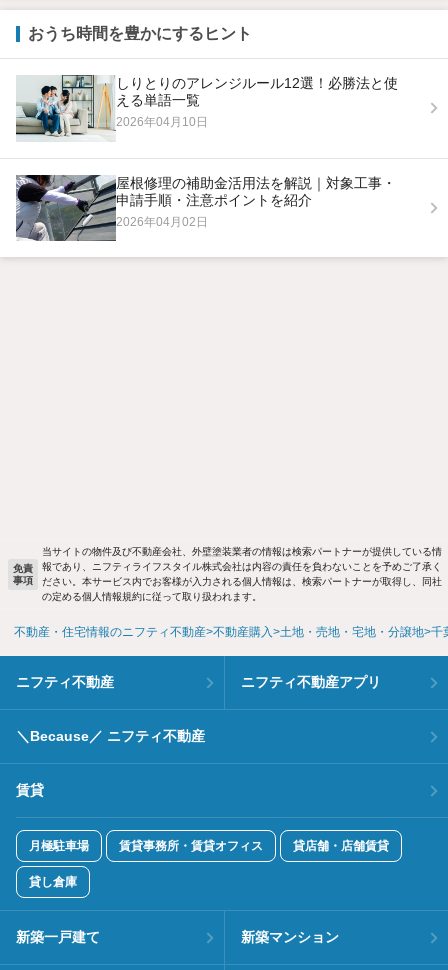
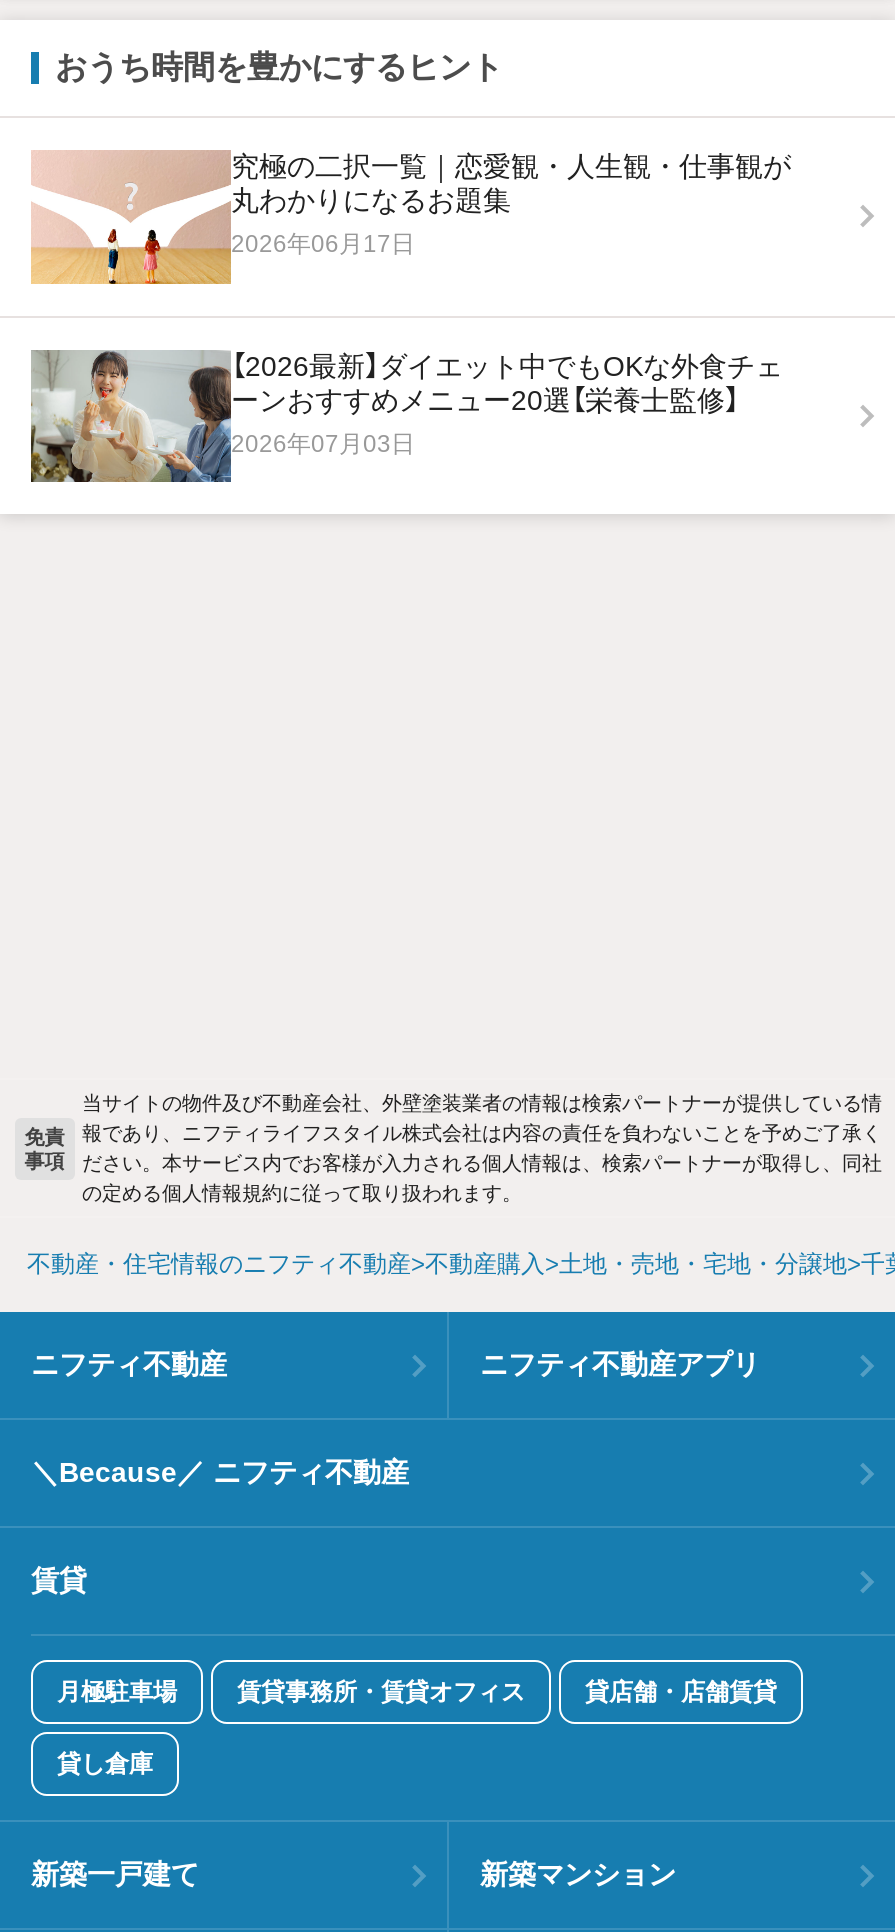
[15,74,398,142] [image] | しりとりのアレンジルール12選！必勝法と使 | える単語一覧 | 2026年04月10日 -> [31,150,791,286] [image] | 究極の二択一覧｜恋愛観・人生観・仕事観が | 丸わかりになるお題集 | 2026年06月17日
[15,174,396,242] [image] | 屋根修理の補助金活用法を解説｜対象工事・ | 申請手順・注意ポイントを紹介 | 2026年04月02日 -> [29,349,783,484] [image] | 【2026最新】ダイエット中でもOKな外食チェ | ーンおすすめメニュー20選【栄養士監修】 | 2026年07月03日

